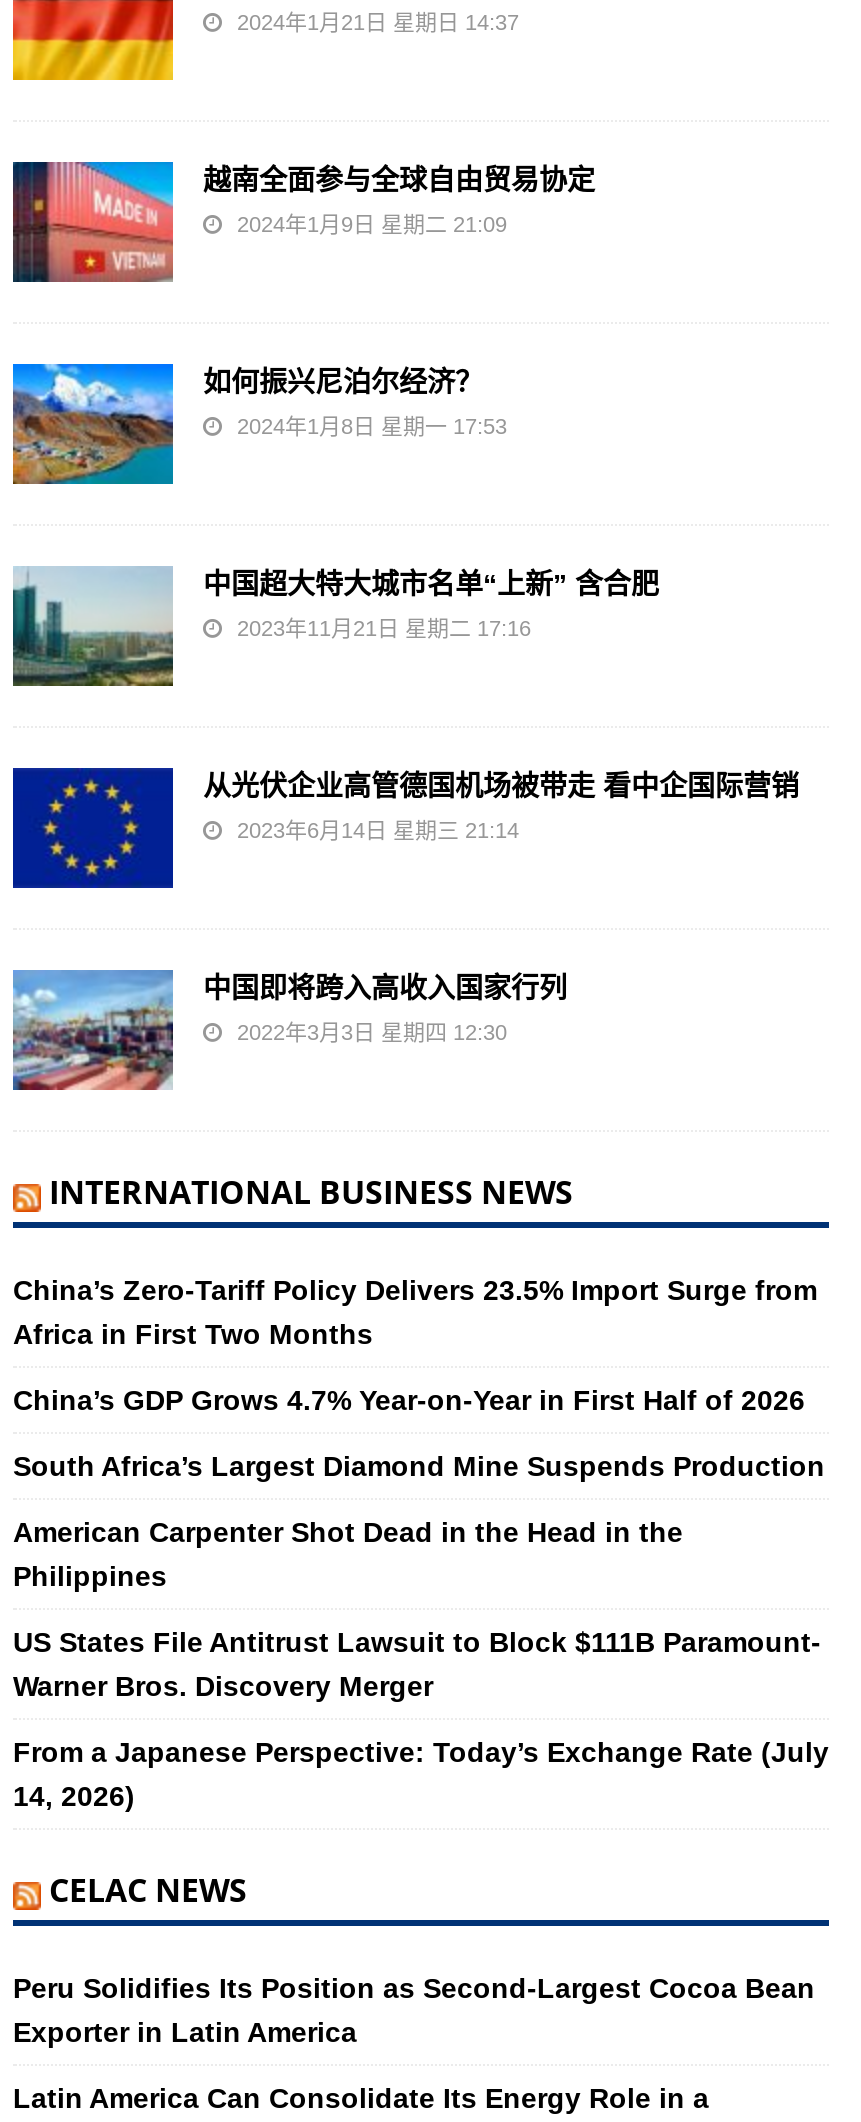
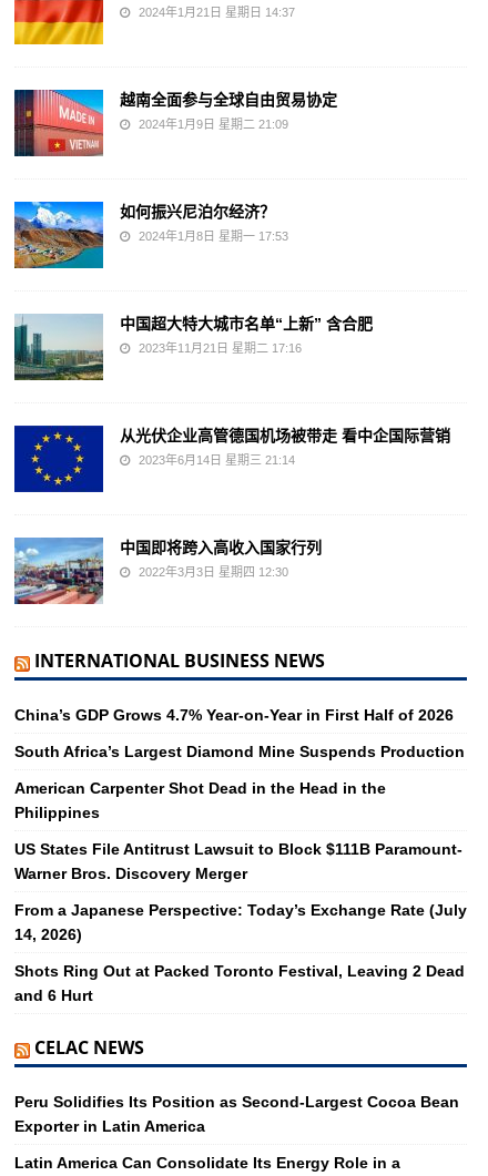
[13,1274,817,1350] China’s Zero-Tariff Policy Delivers 23.5% Import Surge from | Africa in First Two Months -> none
moved [13,1384,829,1812] -> [14,706,467,943]: China’s GDP Grows 4.7% Year-on-Year in First Half of 2026 | South Africa’s Largest Diamond Mine Suspends Production | American Carpenter Shot Dead in the Head in the | Philippines | US States File Antitrust Lawsuit to Block $111B Paramount- | Warner Bros. Discovery Merger | From a Japanese Perspective: Today’s Exchange Rate (July | 14, 2026)
none -> [14,962,465,1004] Shots Ring Out at Packed Toronto Festival, Leaving 2 Dead | and 6 Hurt

